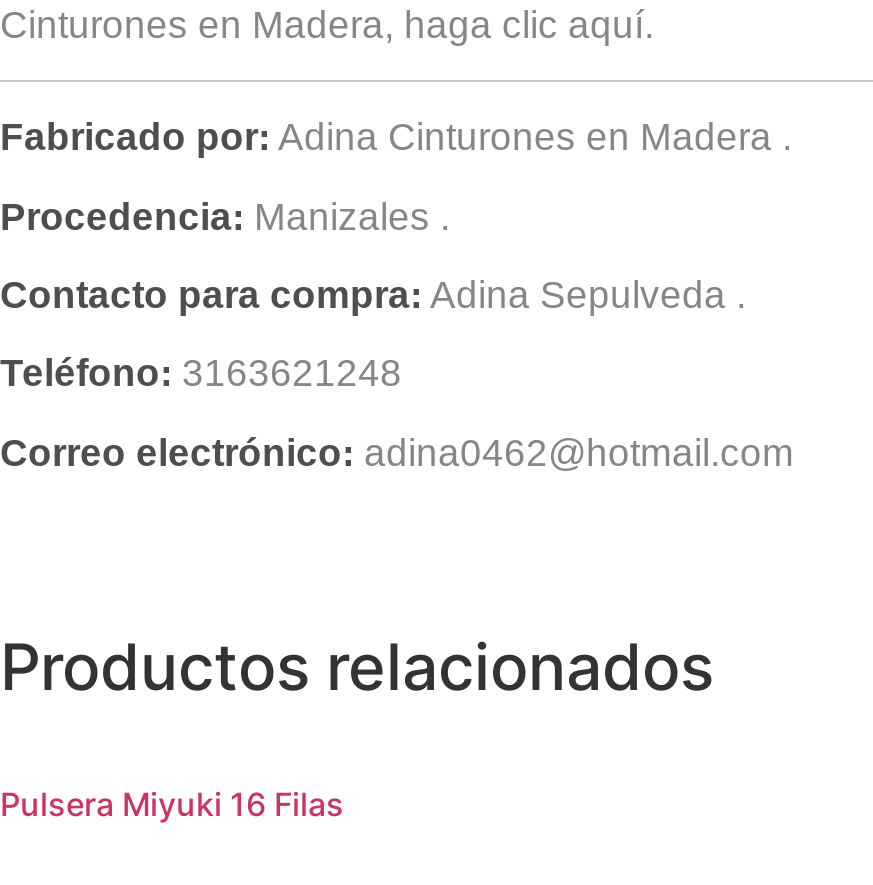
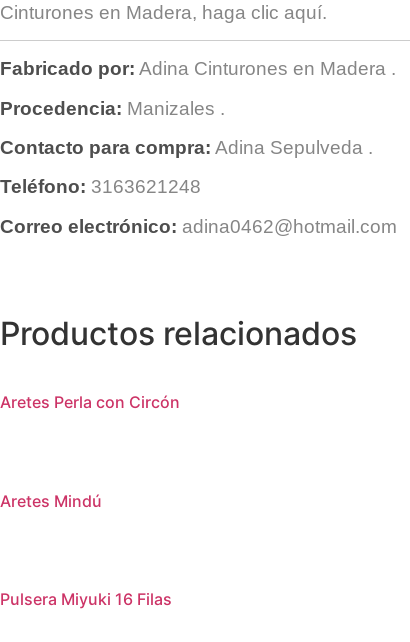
none -> [0,392,180,412] Aretes Perla con Circón
none -> [0,491,102,511] Aretes Mindú

